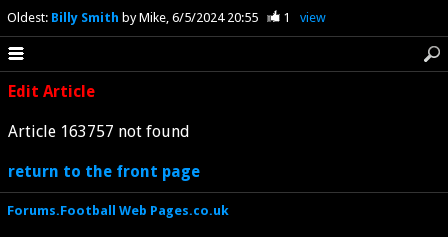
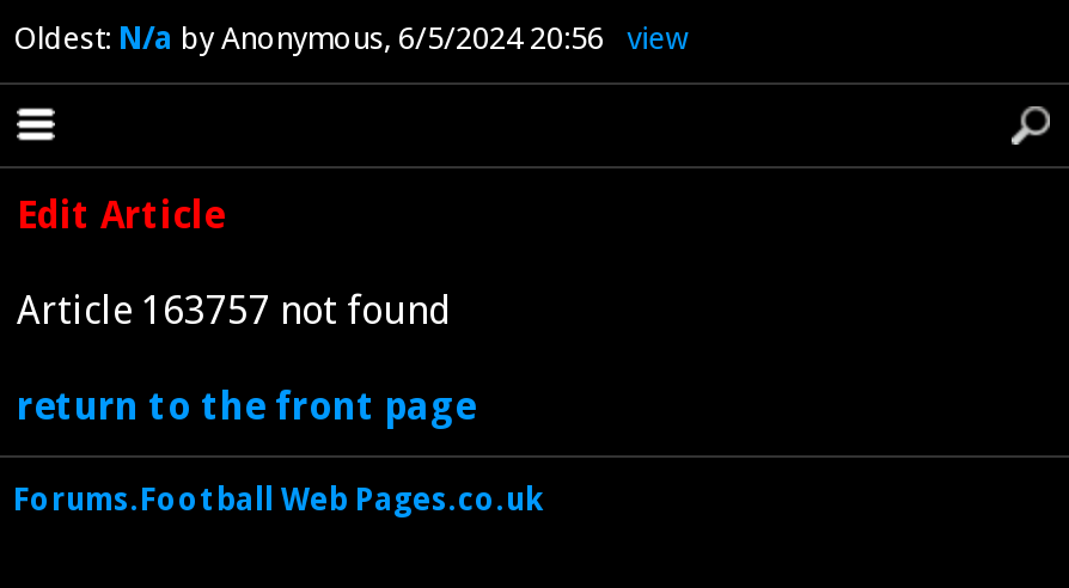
[6,10,290,25] Oldest: Billy Smith by Mike 6/5/2024 20:55 | 1 -> [13,19,604,55] Oldest: N/a by Anonymous 6/5/2024 20:56

